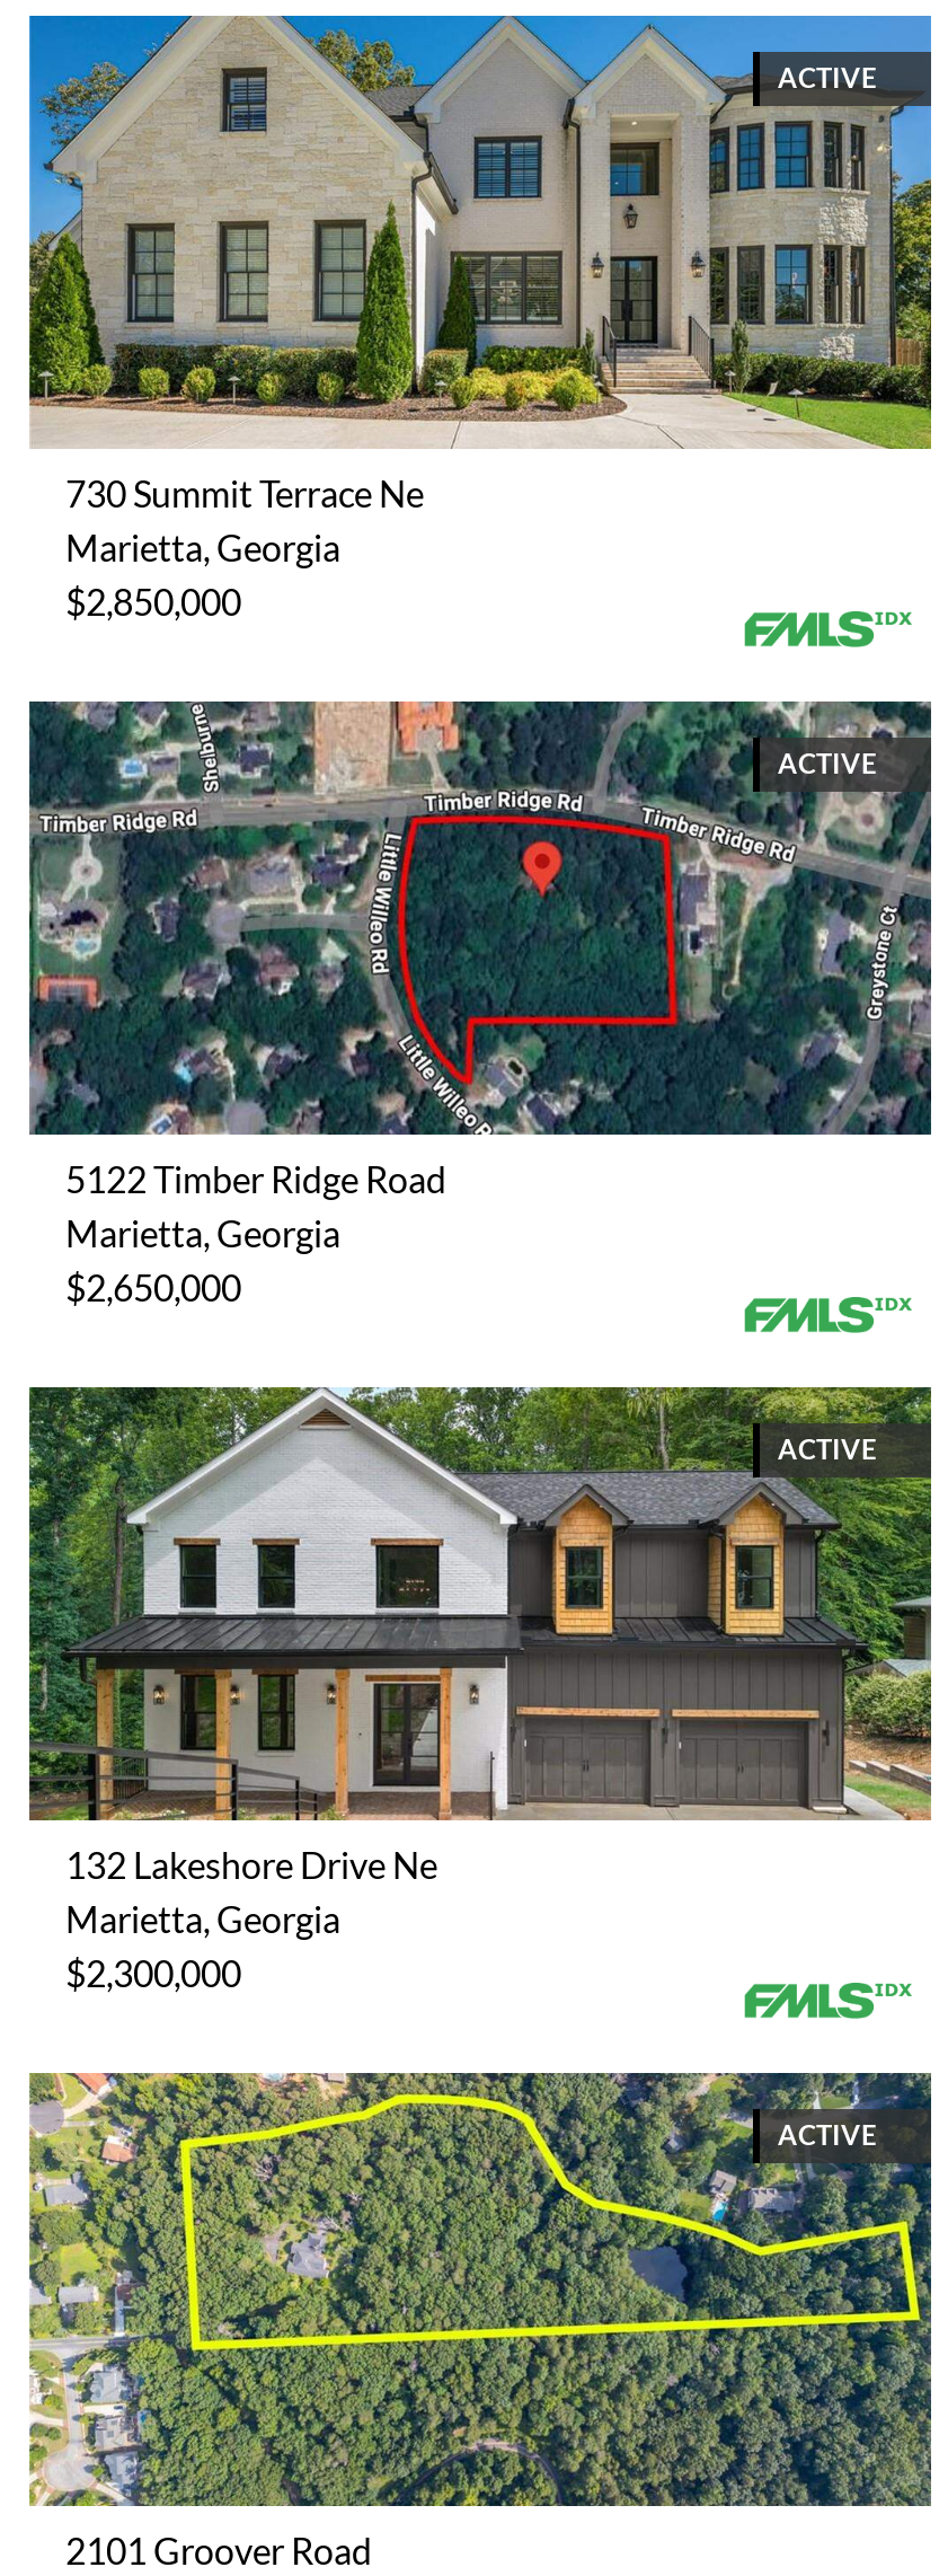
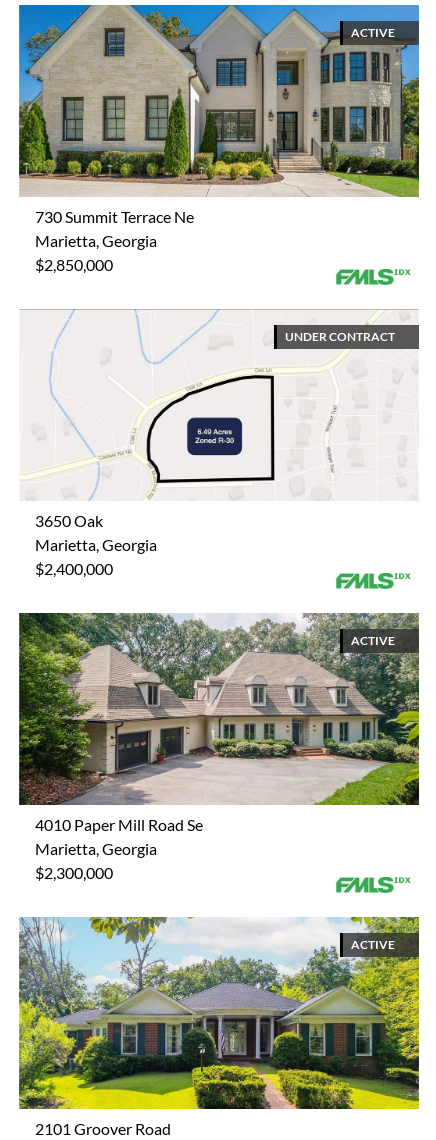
[27,699,933,1137] [image] | ACTIVE -> [19,309,419,501] [image] | UNDER CONTRACT
[65,1156,446,1199] 5122 Timber Ridge Road -> [35,511,103,530] 3650 Oak
[65,1265,241,1307] $2,650,000 -> [35,559,113,578] $2,400,000
[29,1385,933,1885] [image] | 132 Lakeshore Drive Ne -> [19,612,420,834] [image] | 4010 Paper Mill Road Se
[27,2071,933,2508] [image] -> [18,916,420,1110] [image]

